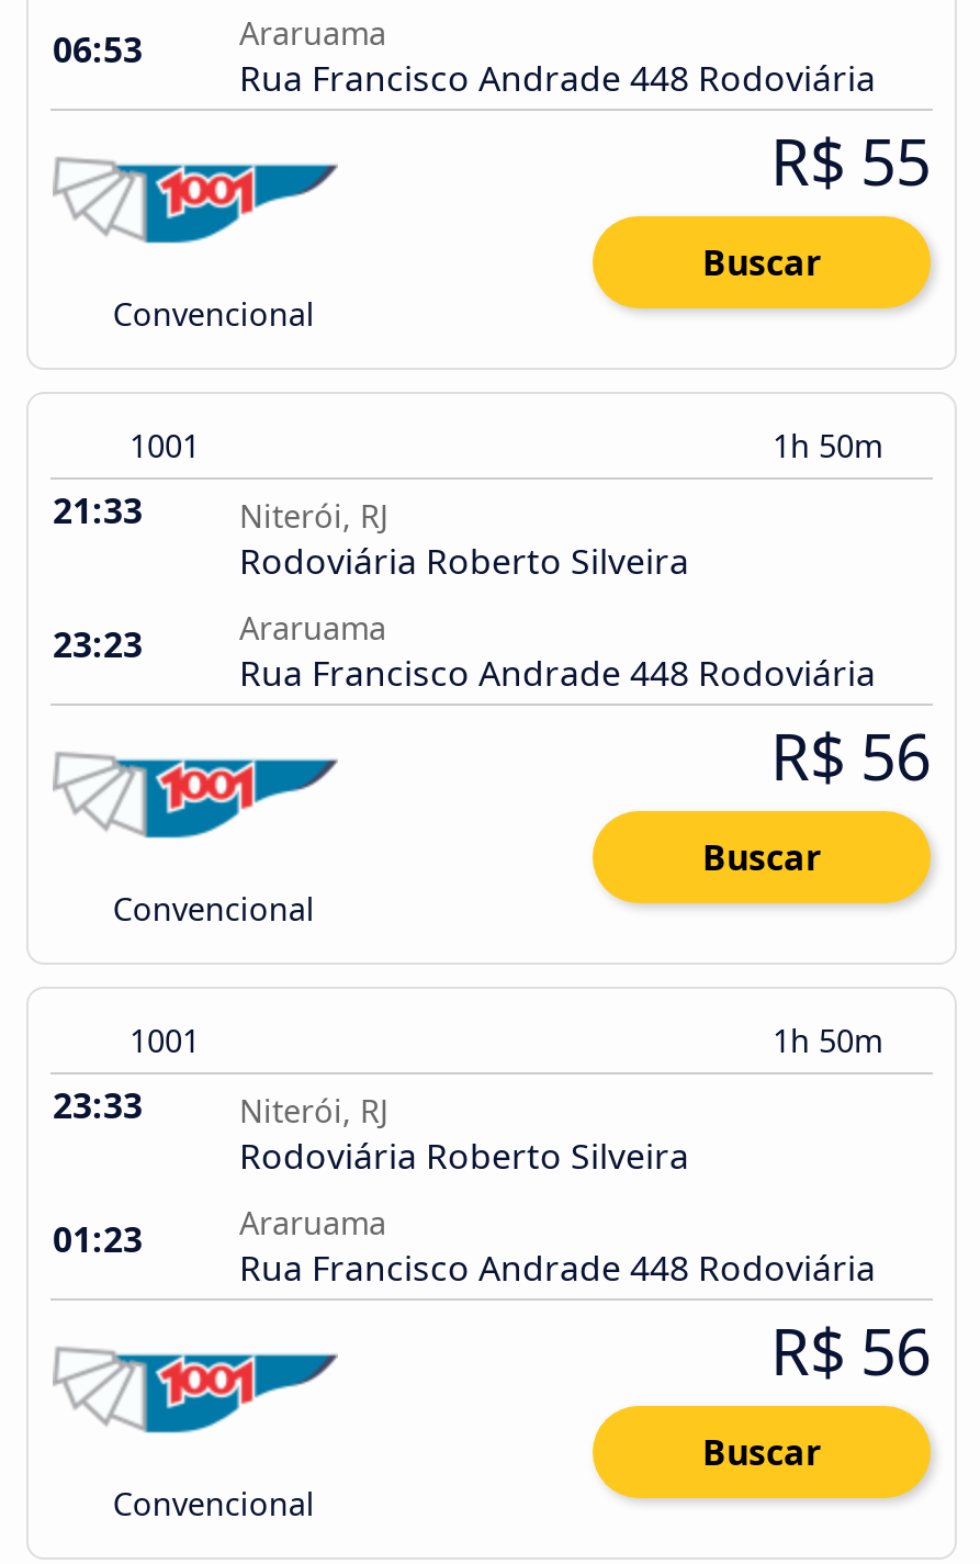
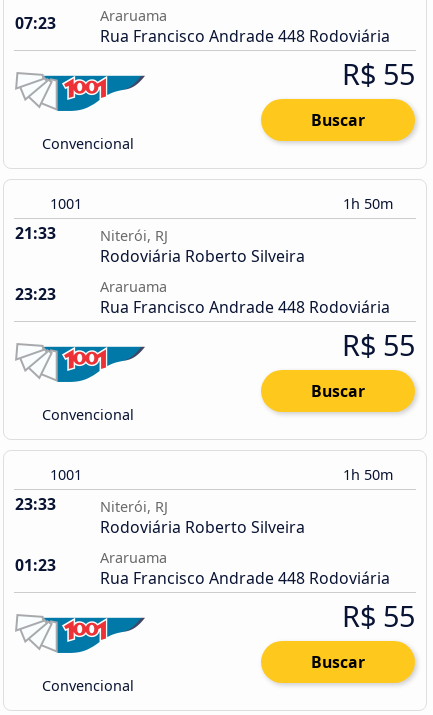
[53,26,143,74] 06:53 -> [15,12,56,34] 07:23
[770,713,931,798] R$ 56 -> [342,325,415,364] R$ 55
[770,1308,931,1393] R$ 56 -> [342,596,415,635] R$ 55

